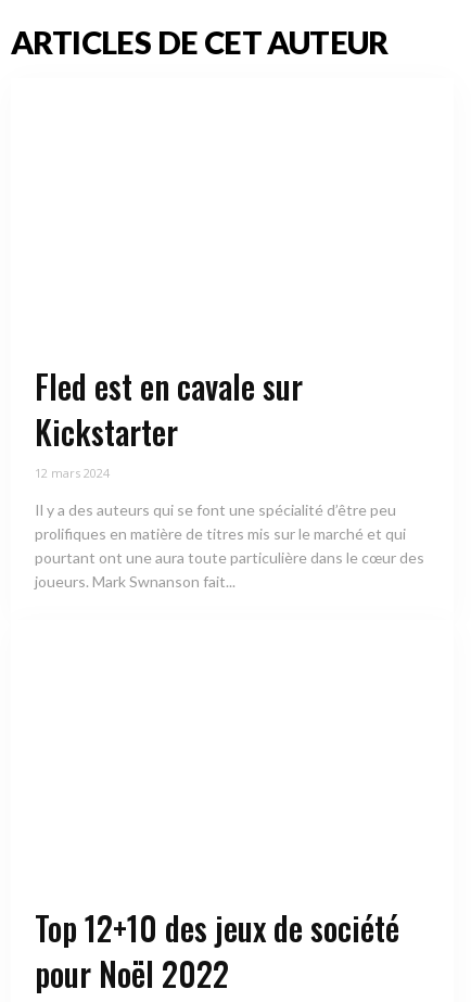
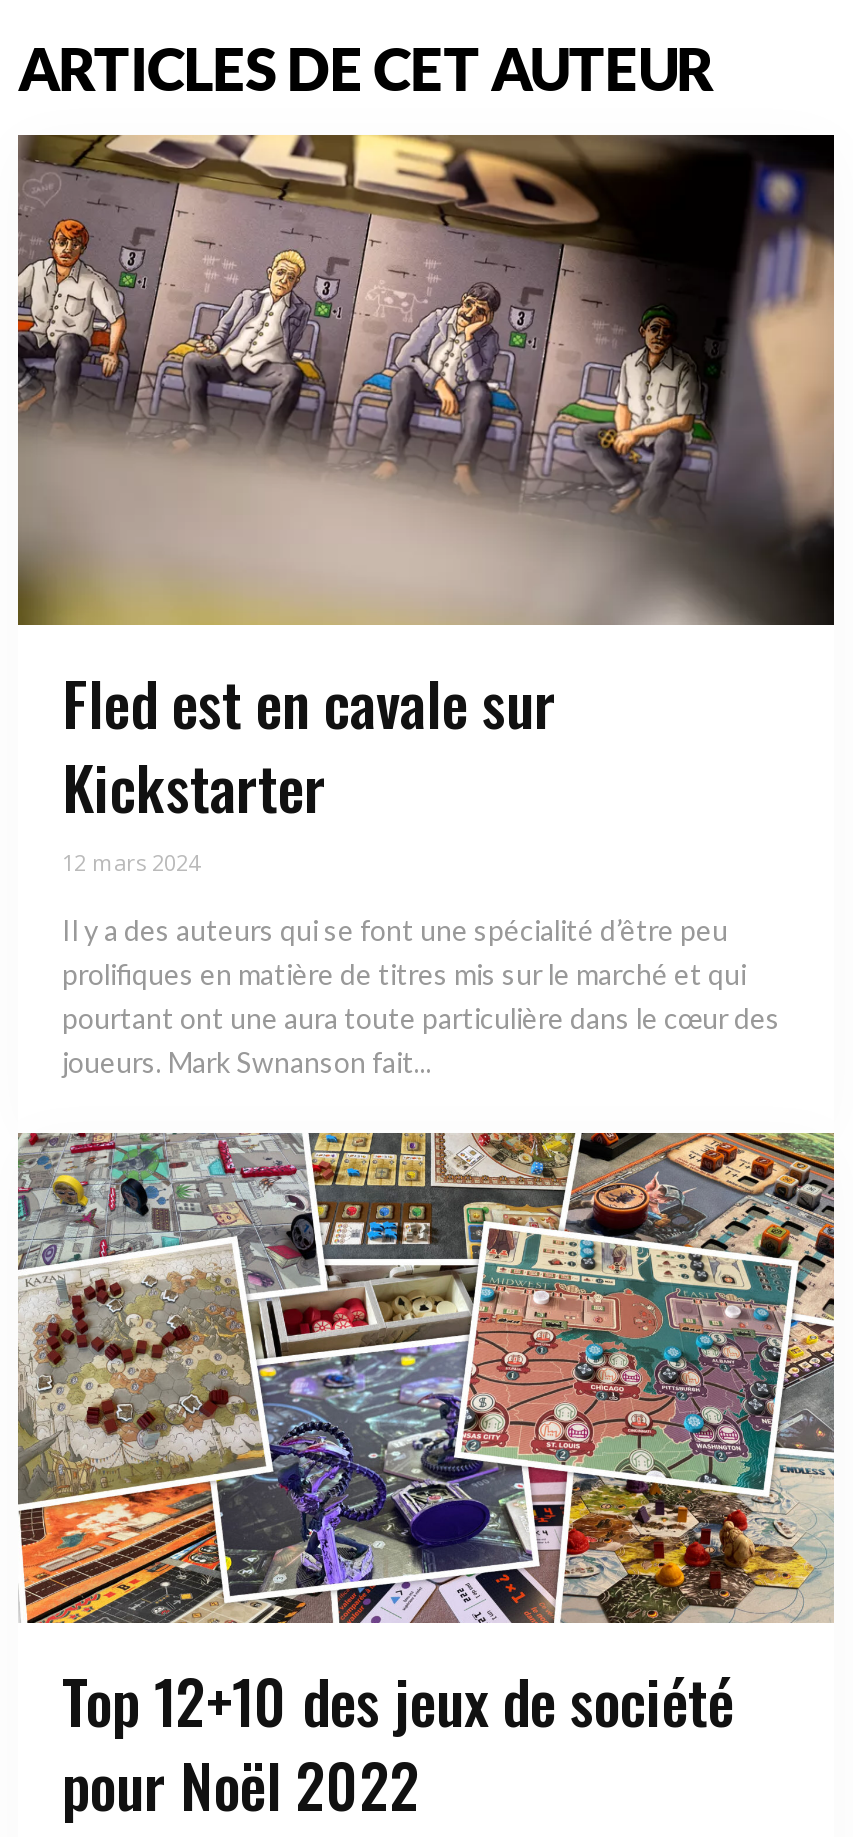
none -> [16,133,836,627] [image]
none -> [16,1131,836,1625] [image]

